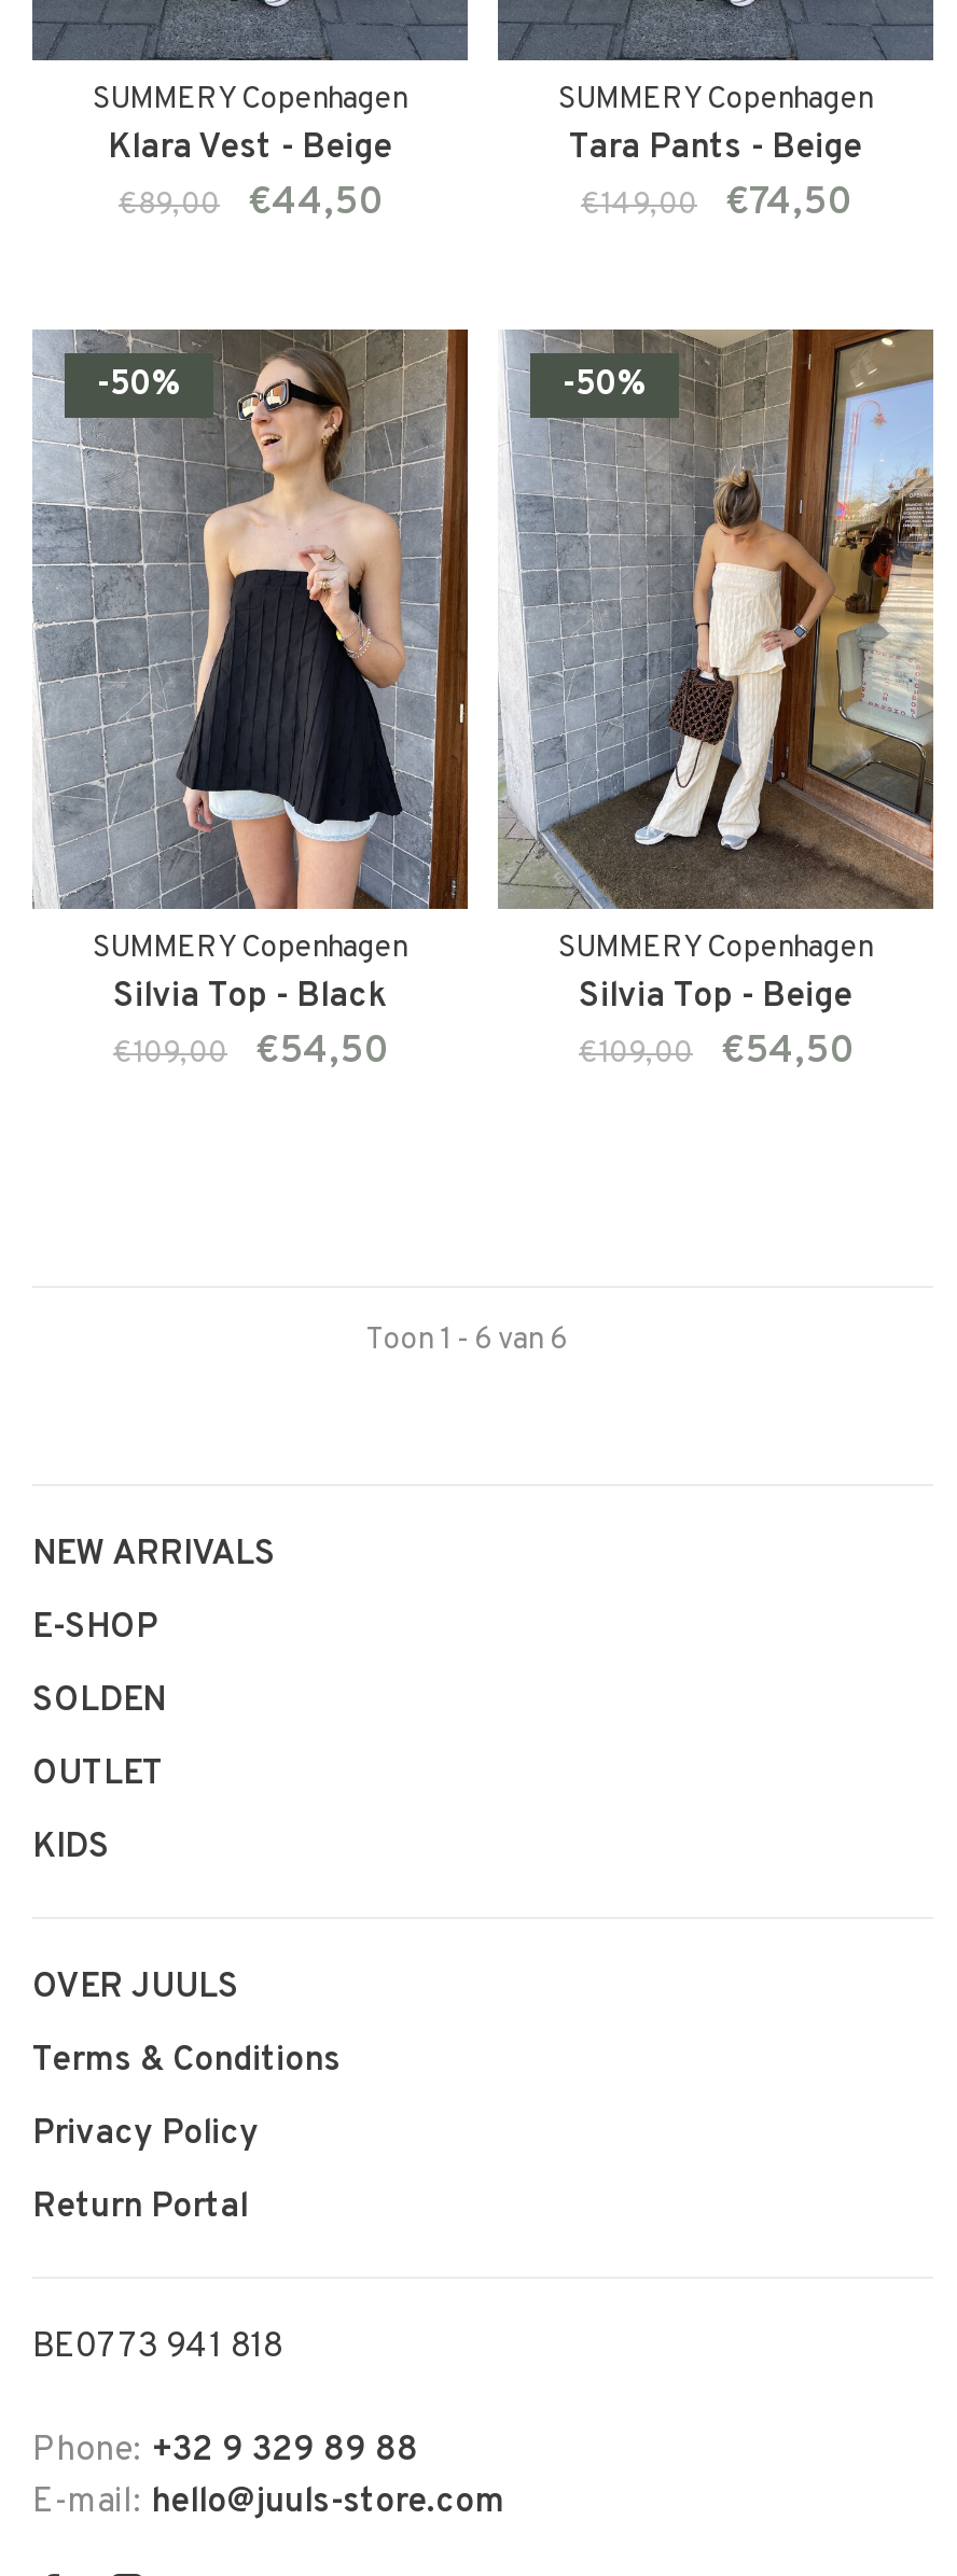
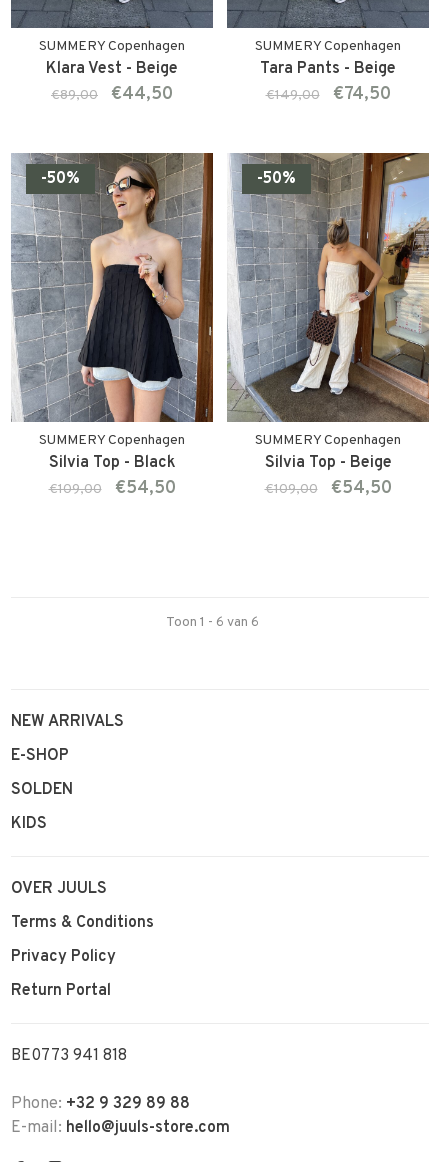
[32,1753,164,1796] OUTLET -> none

